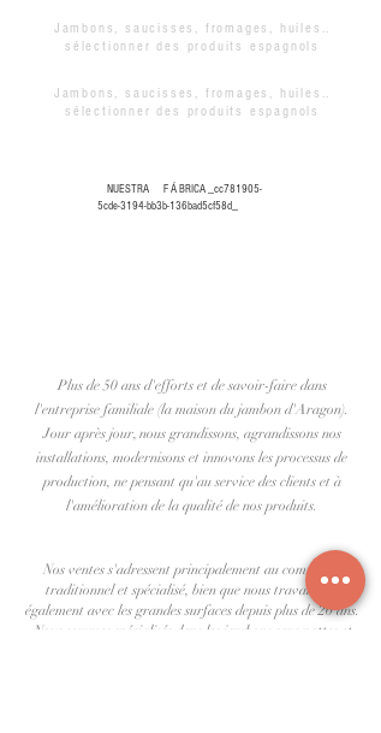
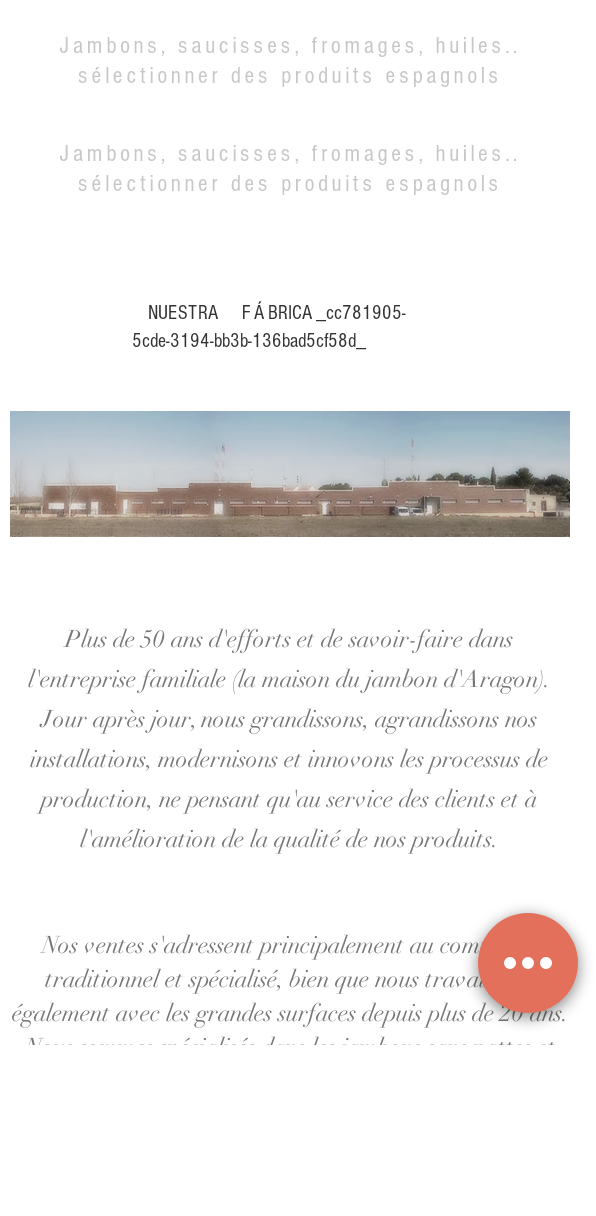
none -> [8,409,572,539] [image]

